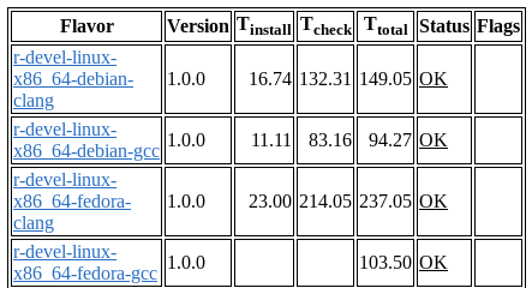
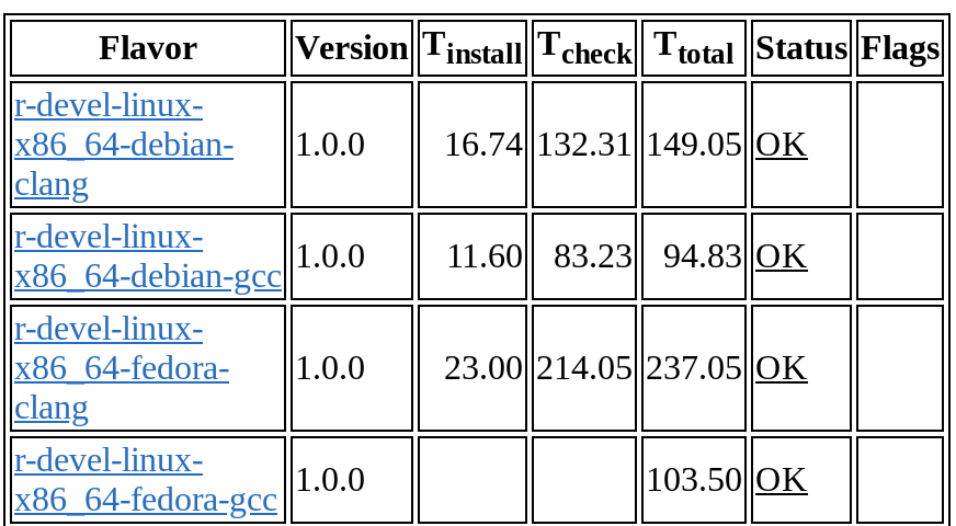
[251,130,292,150] 11.11 -> [446,237,523,275] 11.60
[309,130,352,150] 83.16 -> [554,237,633,275] 83.23
[369,130,448,150] 94.27 OK -> [663,237,808,275] 94.83 OK

